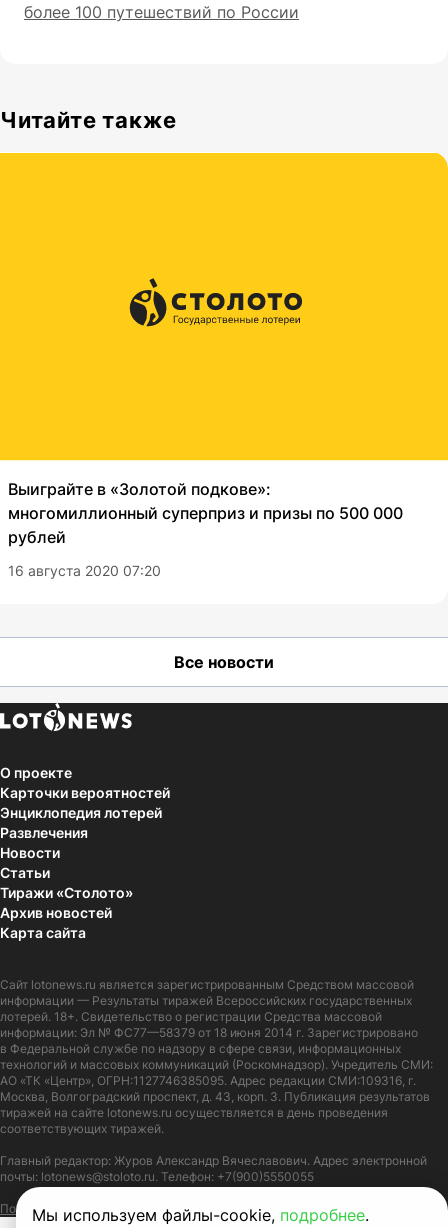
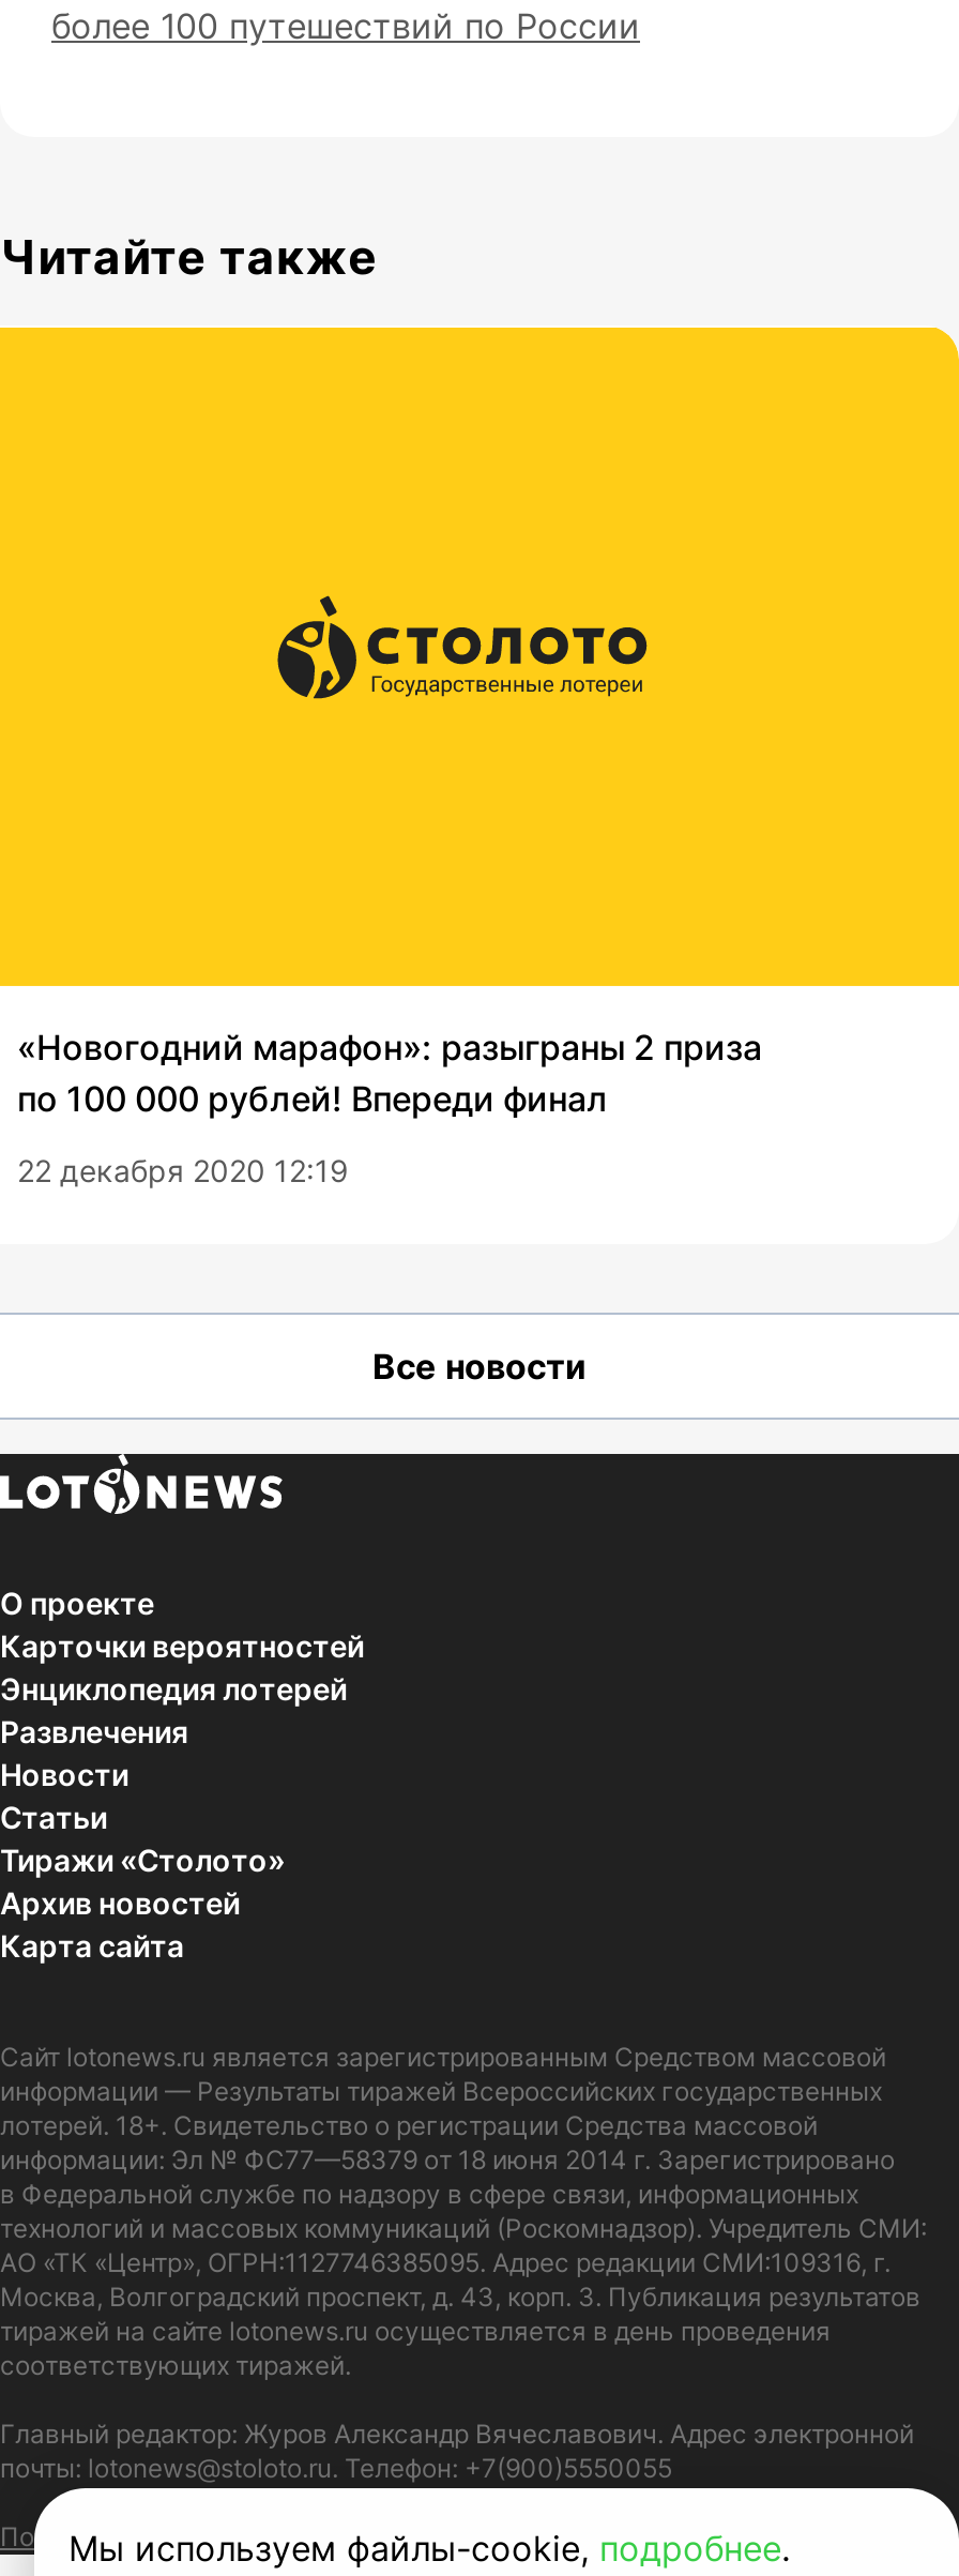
[8,479,403,547] Выиграйте в «Золотой подкове»: | многомиллионный суперприз и призы по 500 000 | рублей -> [17,1025,762,1119] «Новогодний марафон»: разыграны 2 приза | по 100 000 рублей! Впереди финал
[8,562,161,579] 16 августа 2020 07:20 -> [17,1152,349,1188] 22 декабря 2020 12:19

